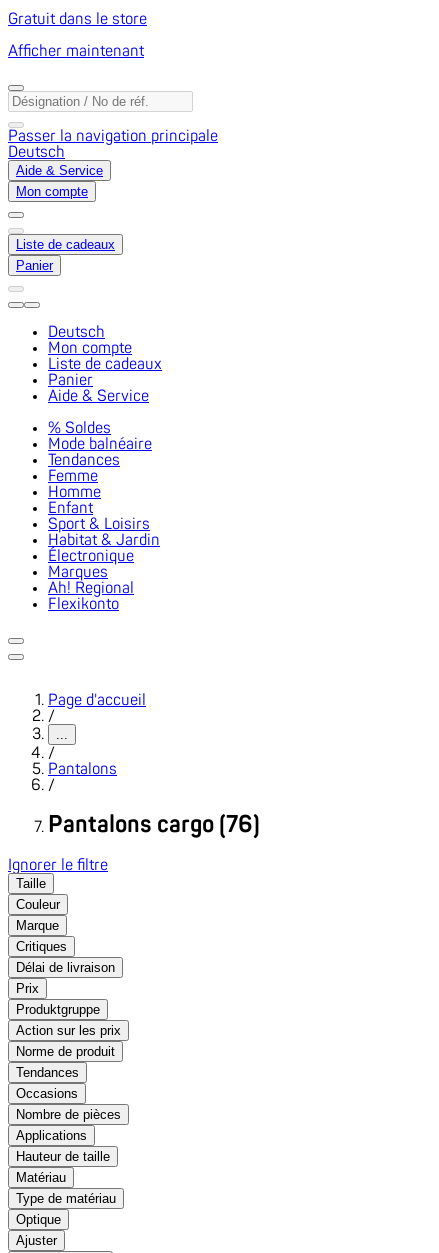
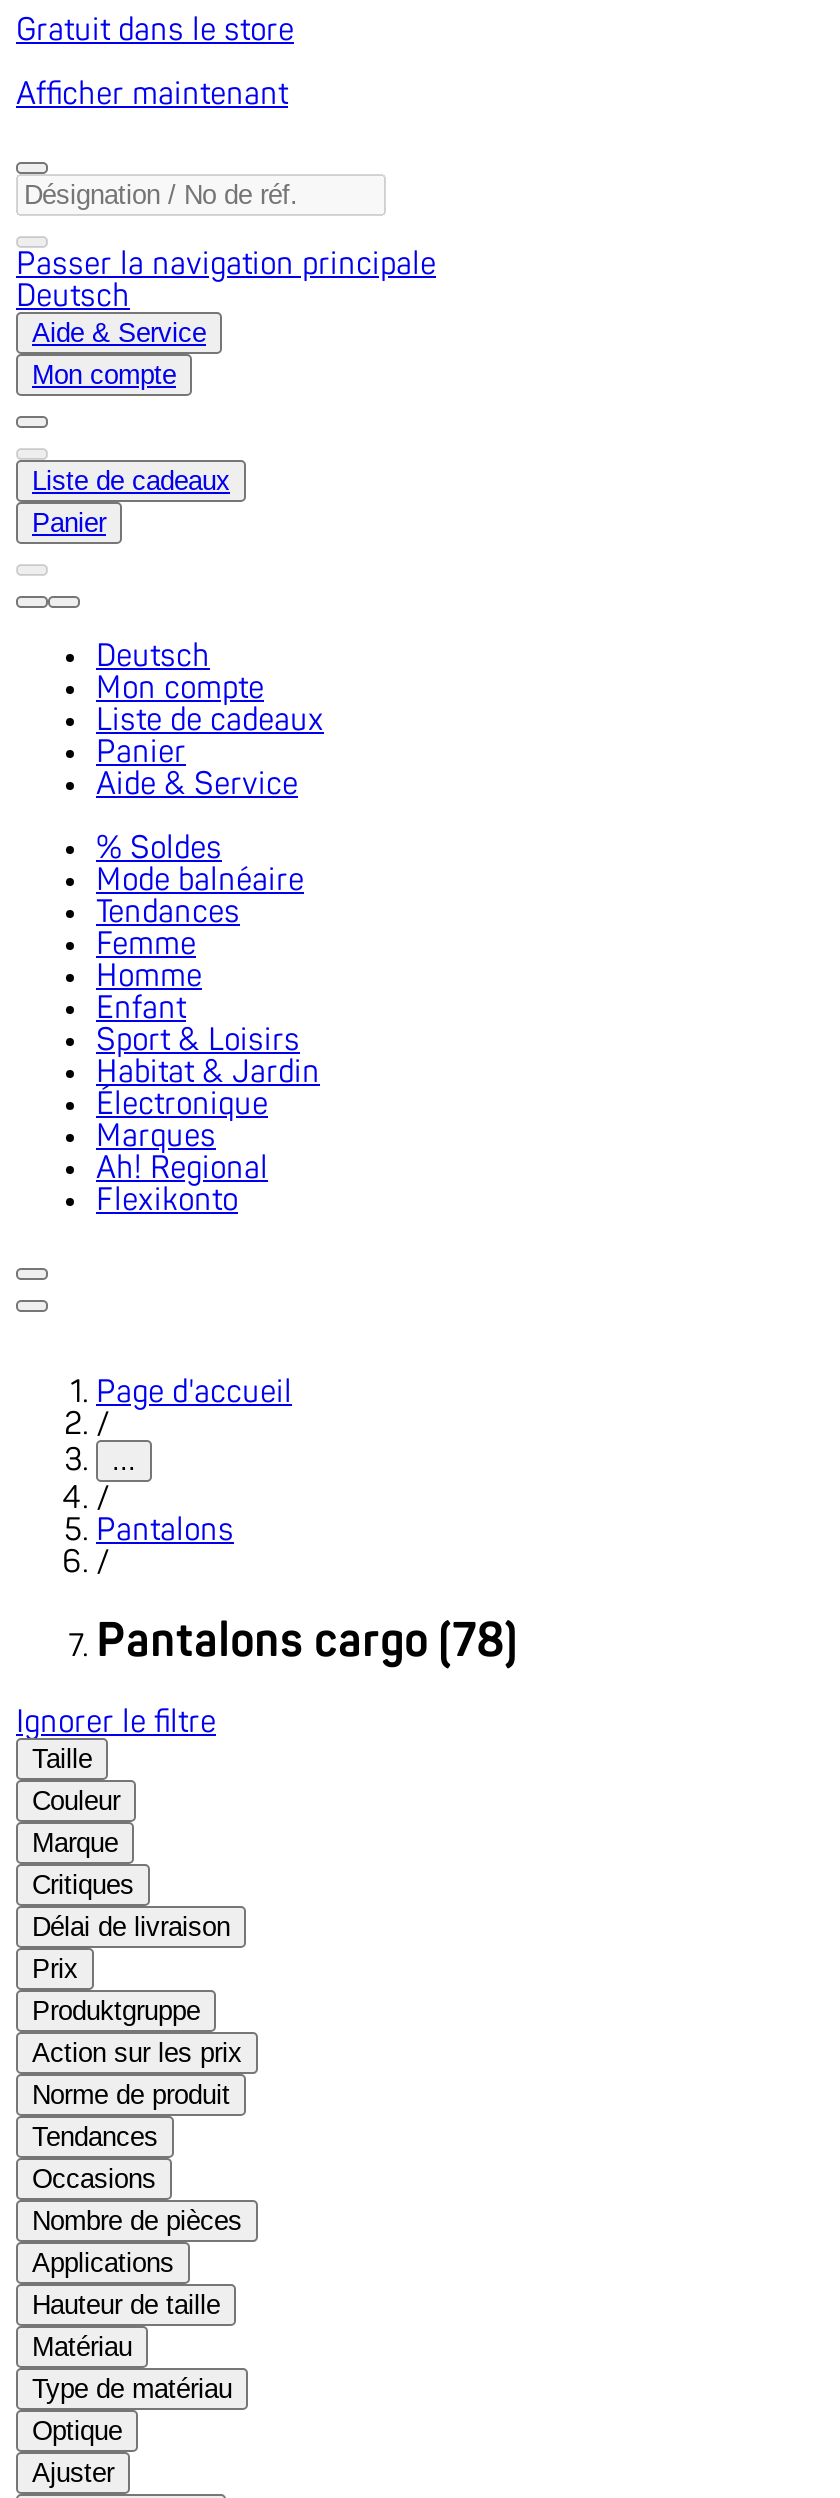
[48,813,260,837] Pantalons cargo (76) -> [96,1618,518,1666] Pantalons cargo (78)

